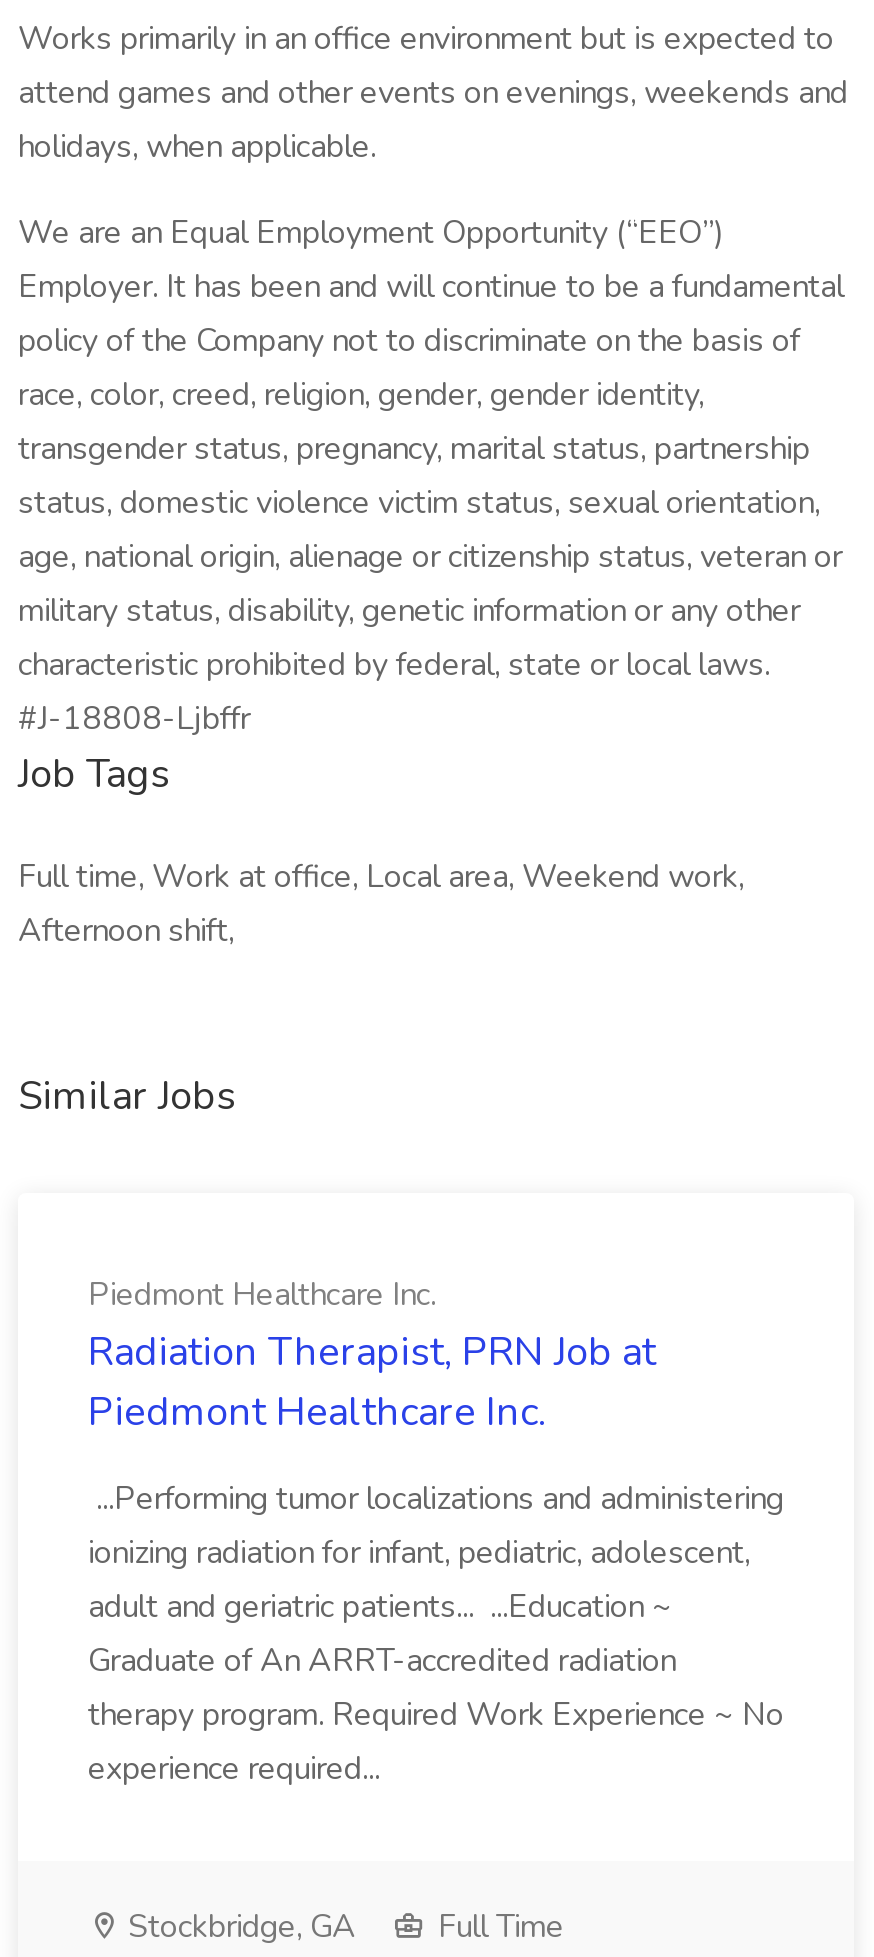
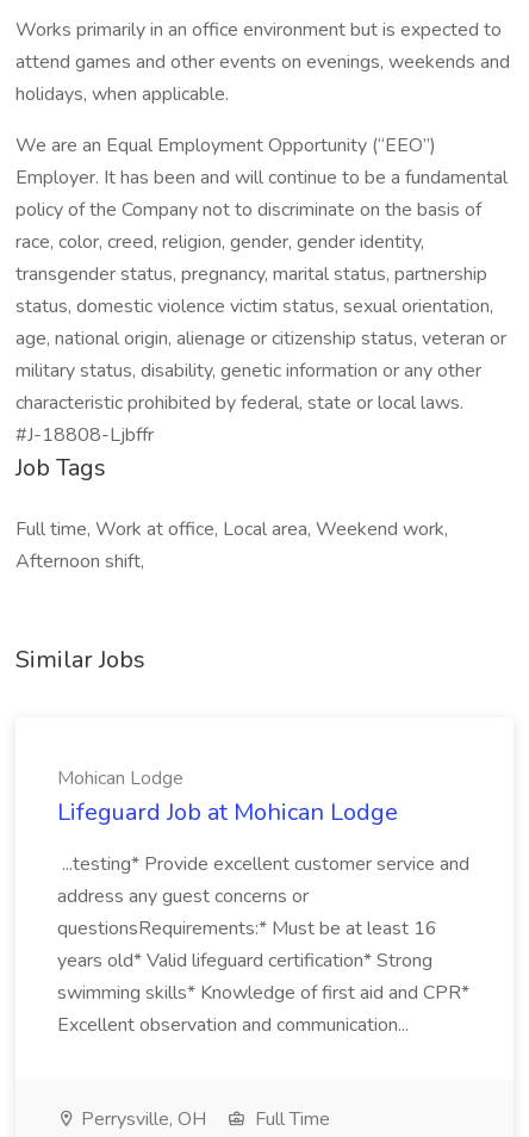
[88,1273,656,1439] Piedmont Healthcare Inc. | Radiation Therapist, PRN Job at | Piedmont Healthcare Inc. -> [57,765,398,828] Mohican Lodge | Lifeguard Job at Mohican Lodge
[88,1477,784,1791] ...Performing tumor localizations and administering | ionizing radiation for infant, pediatric, adolescent, | adult and geriatric patients... ...Education ~ | Graduate of An ARRT-accredited radiation | therapy program. Required Work Experience ~ No | experience required... -> [57,851,469,1038] ...testing* Provide excellent customer service and | address any guest concerns or | questionsRequirements:* Must be at least 16 | years old* Valid lifeguard certification* Strong | swimming skills* Knowledge of first aid and CPR* | Excellent observation and communication...
[120,1905,356,1949] Stockbridge, GA -> [76,1106,206,1132] Perrysville, OH

